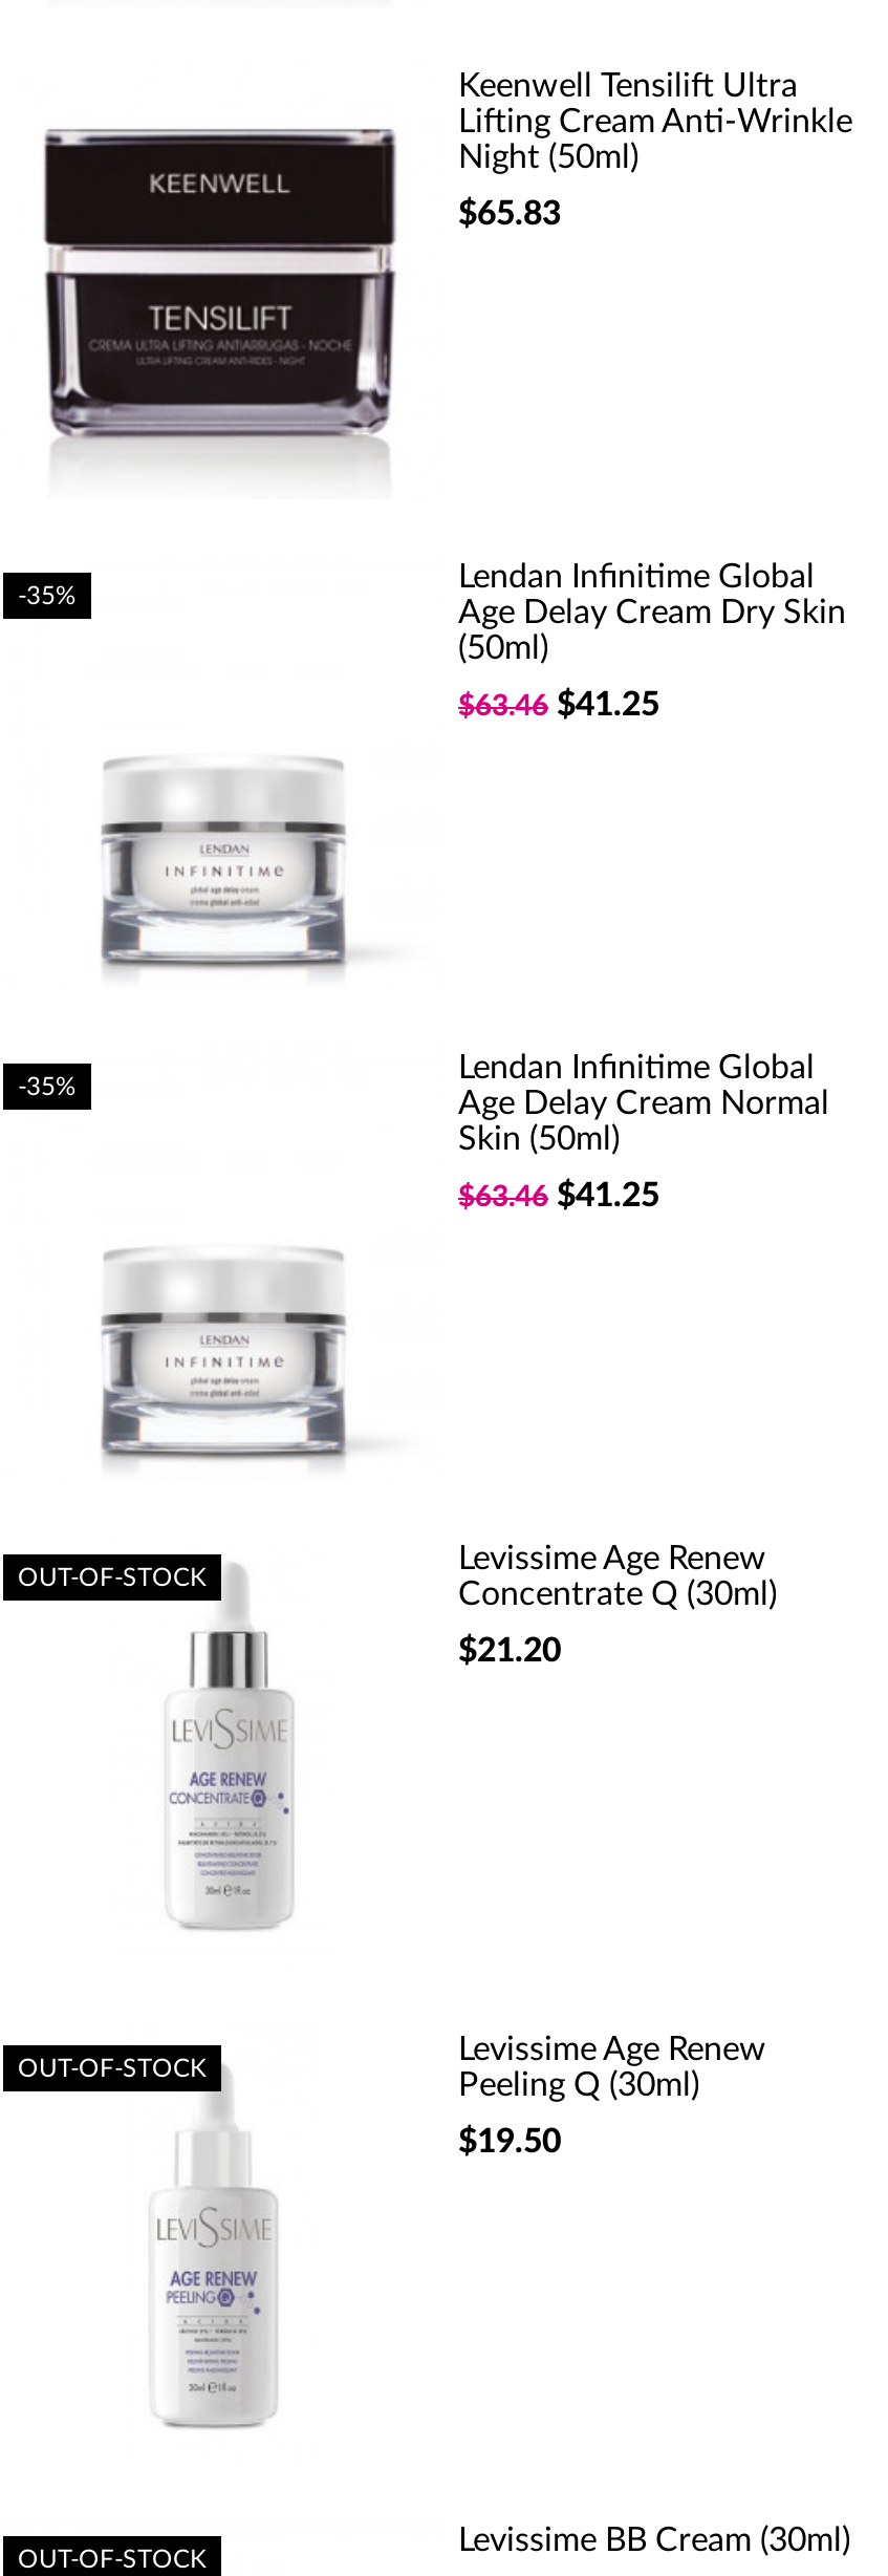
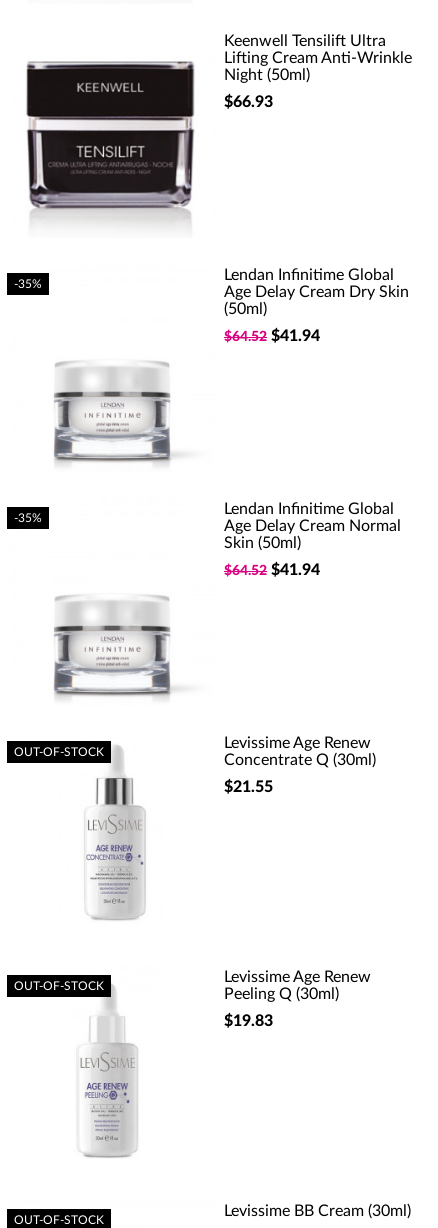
[458,197,561,231] $65.83 -> [224,94,273,110] $66.93
[458,688,659,722] $63.46 $41.25 -> [224,328,320,344] $64.52 $41.94
[458,1179,659,1212] $63.46 $41.25 -> [224,562,320,578] $64.52 $41.94
[458,1634,561,1668] $21.20 -> [224,779,273,795] $21.55
[458,2125,561,2159] $19.50 -> [224,1013,273,1029] $19.83

